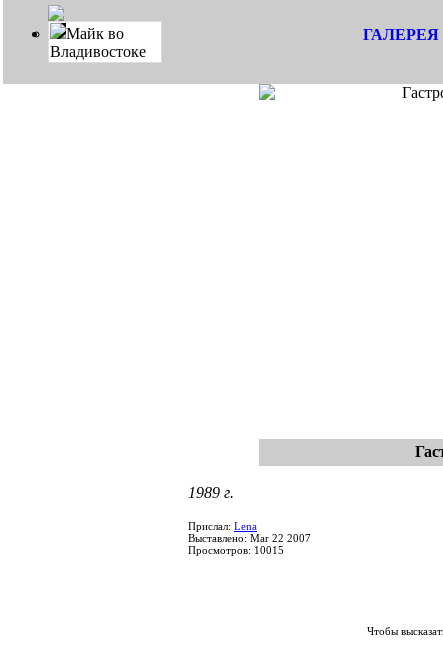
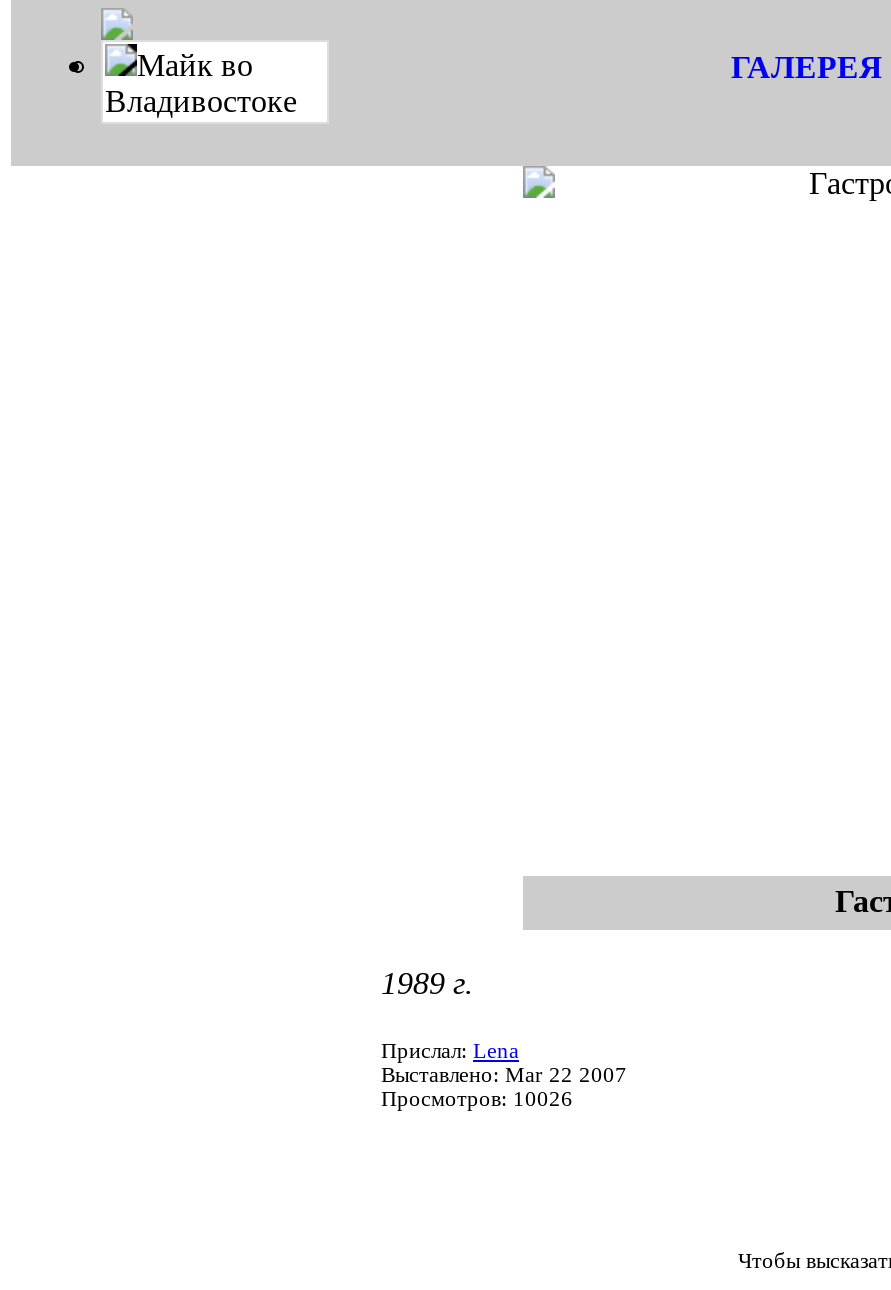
[188,544,284,556] Просмотров: 10015 -> [381,1086,573,1110] Просмотров: 10026

